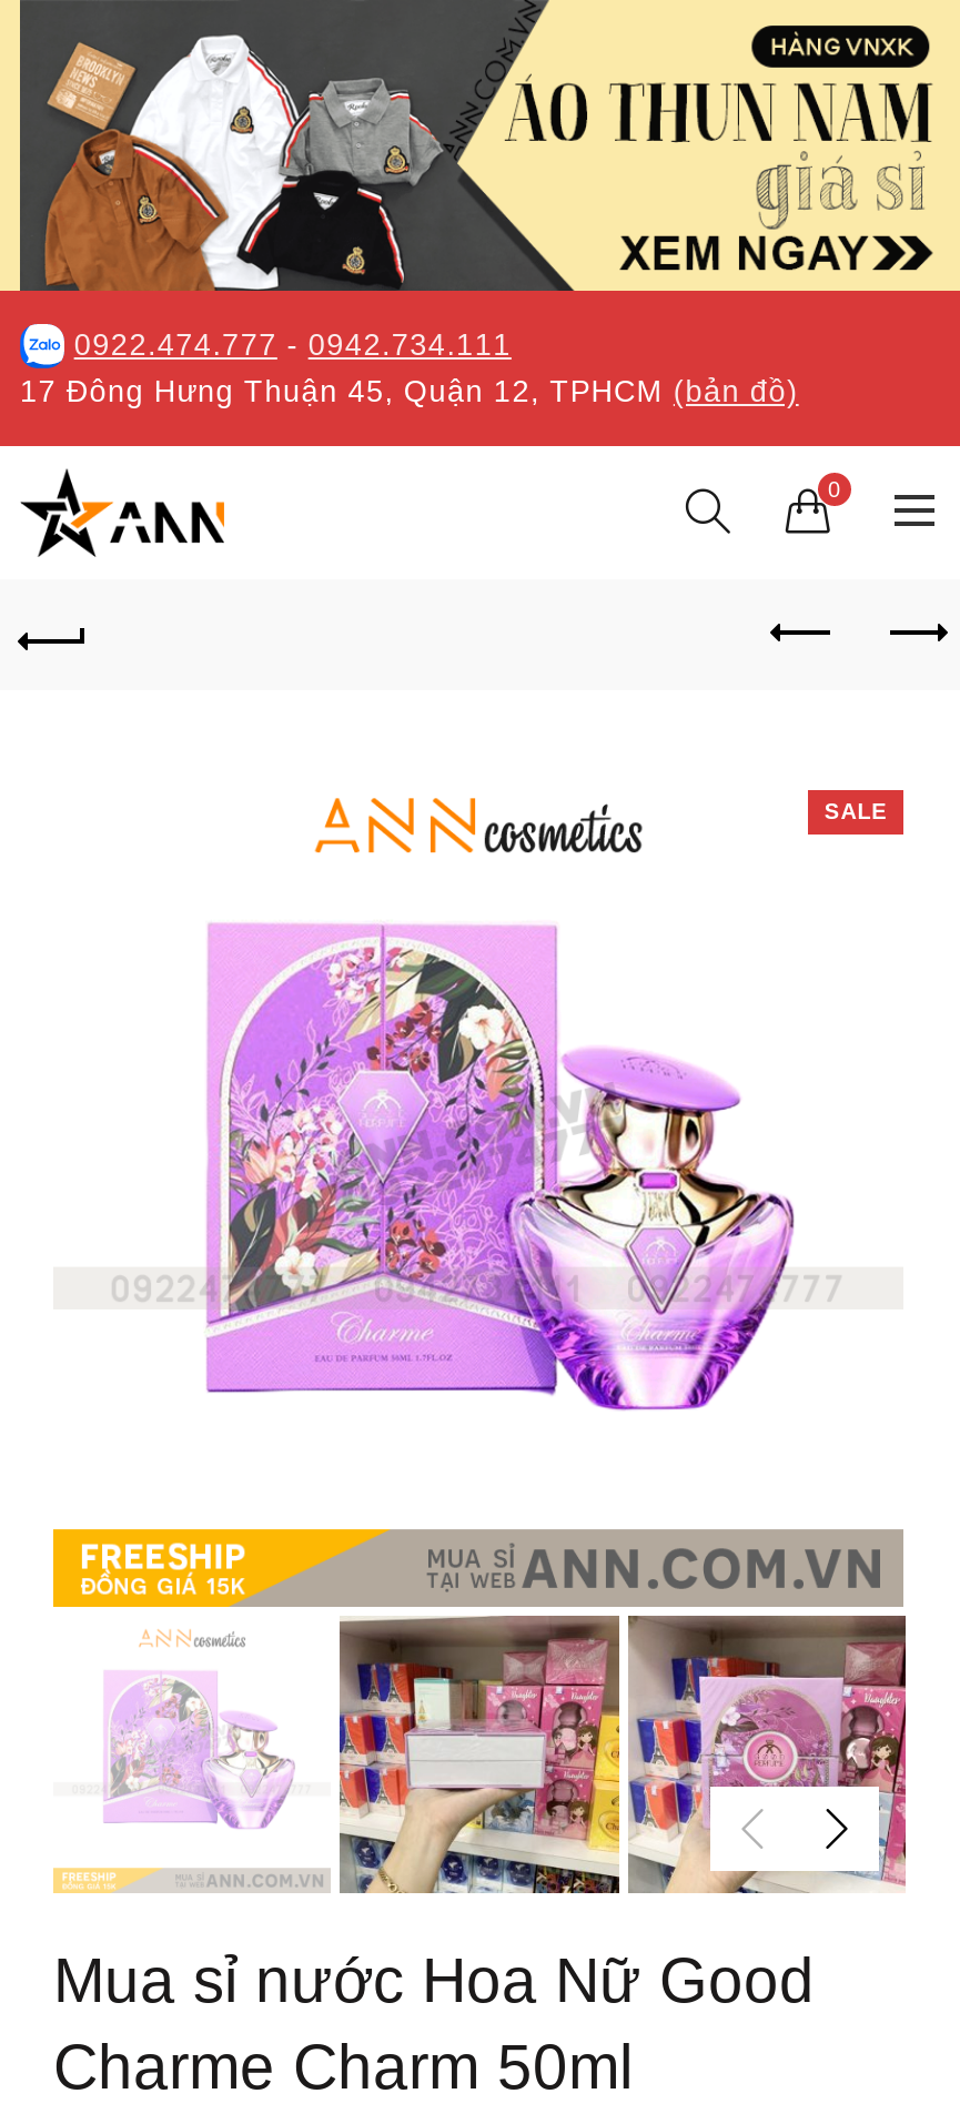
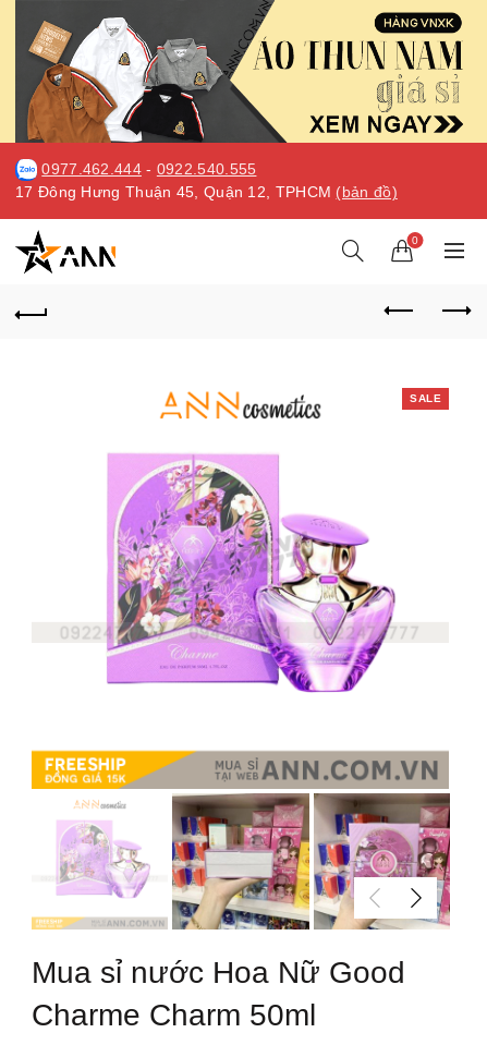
[74,328,511,361] 0922.474.777 - 0942.734.111 -> [42,161,256,177] 0977.462.444 - 0922.540.555

